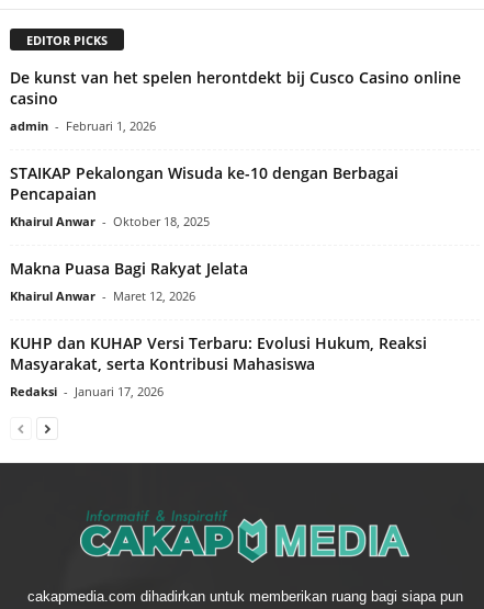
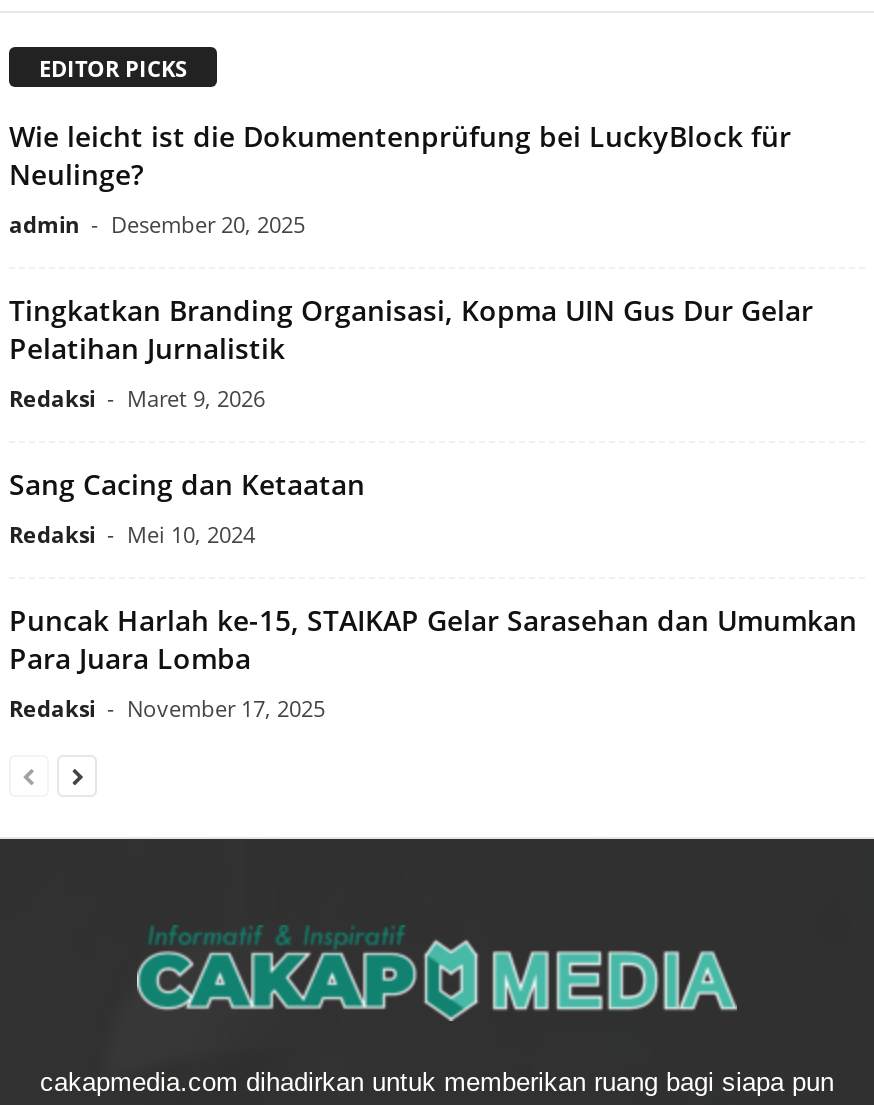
[10,67,461,134] De kunst van het spelen herontdekt bij Cusco Casino online | casino | admin - Februari 1, 2026 -> [9,117,791,239] Wie leicht ist die Dokumentenprüfung bei LuckyBlock für | Neulinge? | admin - Desember 20, 2025
[10,162,398,229] STAIKAP Pekalongan Wisuda ke-10 dengan Berbagai | Pencapaian | Khairul Anwar - Oktober 18, 2025 -> [9,291,813,413] Tingkatkan Branding Organisasi, Kopma UIN Gus Dur Gelar | Pelatihan Jurnalistik | Redaksi - Maret 9, 2026
[10,258,248,304] Makna Puasa Bagi Rakyat Jelata | Khairul Anwar - Maret 12, 2026 -> [9,465,365,549] Sang Cacing dan Ketaatan | Redaksi - Mei 10, 2024
[10,332,427,399] KUHP dan KUHAP Versi Terbaru: Evolusi Hukum, Reaksi | Masyarakat, serta Kontribusi Mahasiswa | Redaksi - Januari 17, 2026 -> [9,601,857,723] Puncak Harlah ke-15, STAIKAP Gelar Sarasehan dan Umumkan | Para Juara Lomba | Redaksi - November 17, 2025

